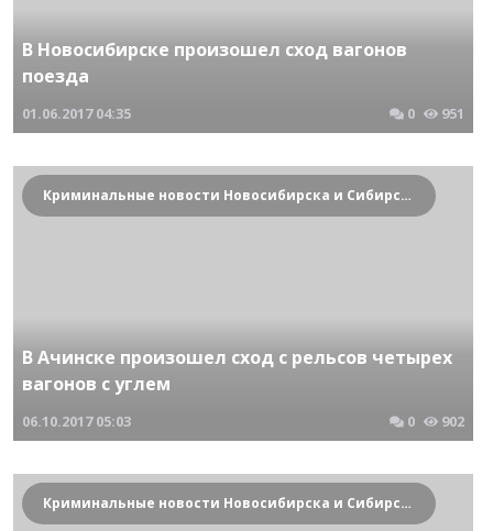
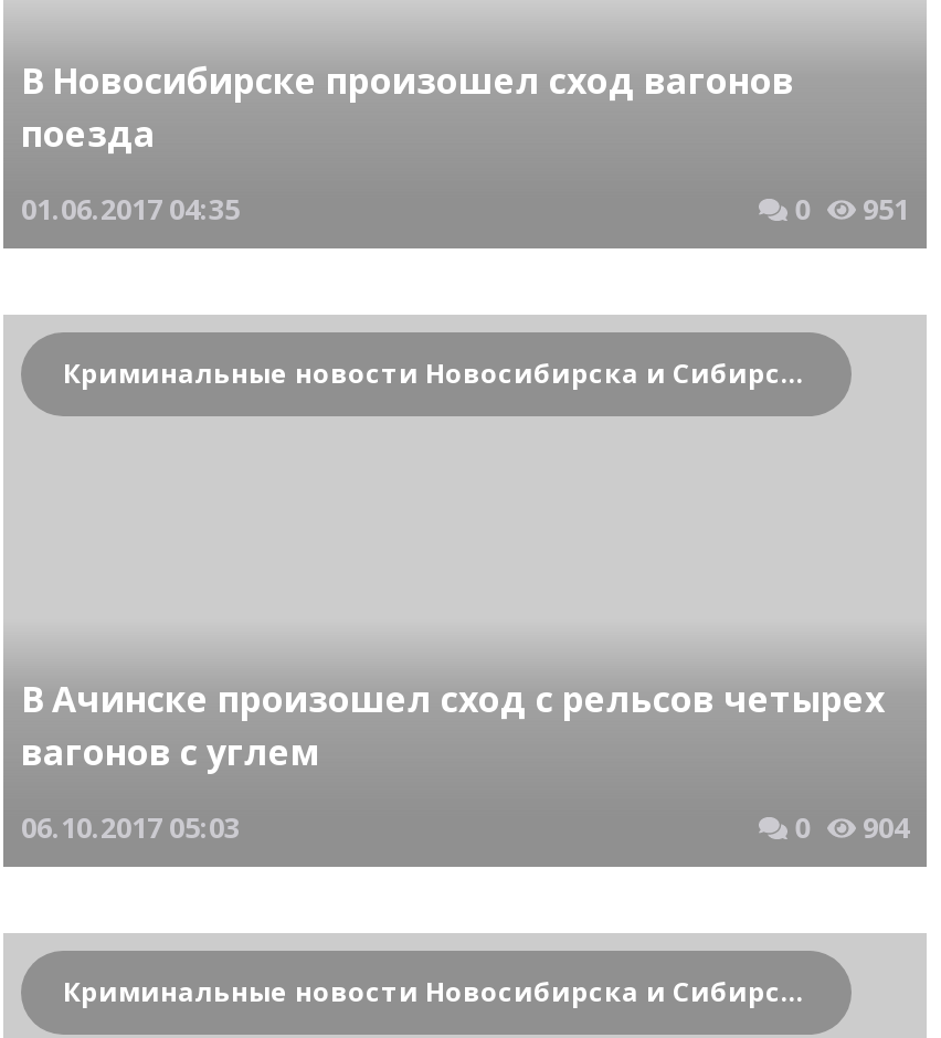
[404,411,464,431] 0 902 -> [788,807,909,847] 0 904

